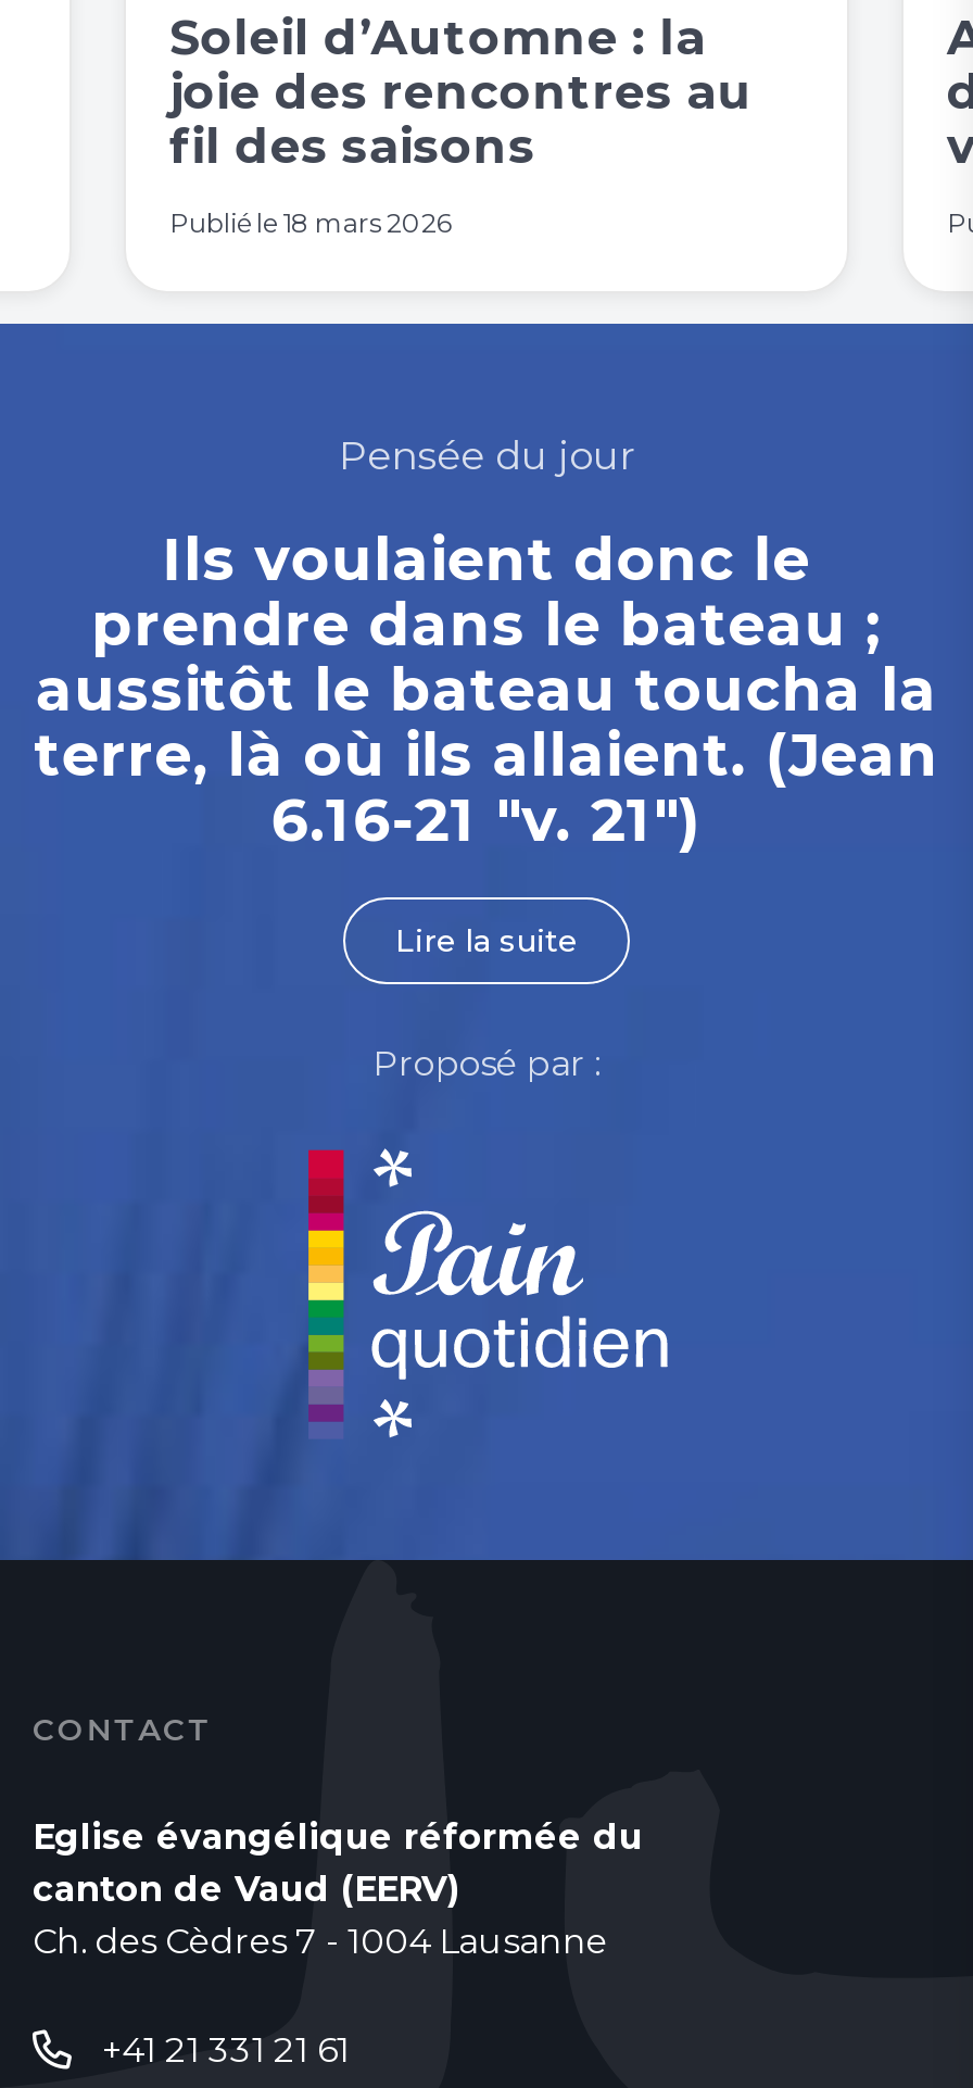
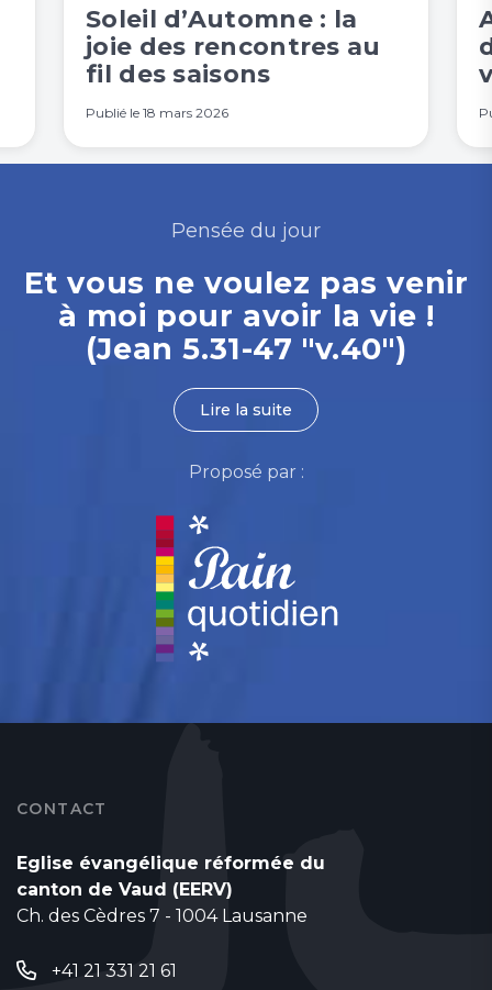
[34,523,939,856] Ils voulaient donc le | prendre dans le bateau ; | aussitôt le bateau toucha la | terre, là où ils allaient. (Jean | 6.16-21 "v. 21") -> [24,265,468,367] Et vous ne voulez pas venir | à moi pour avoir la vie ! | (Jean 5.31-47 "v.40")

